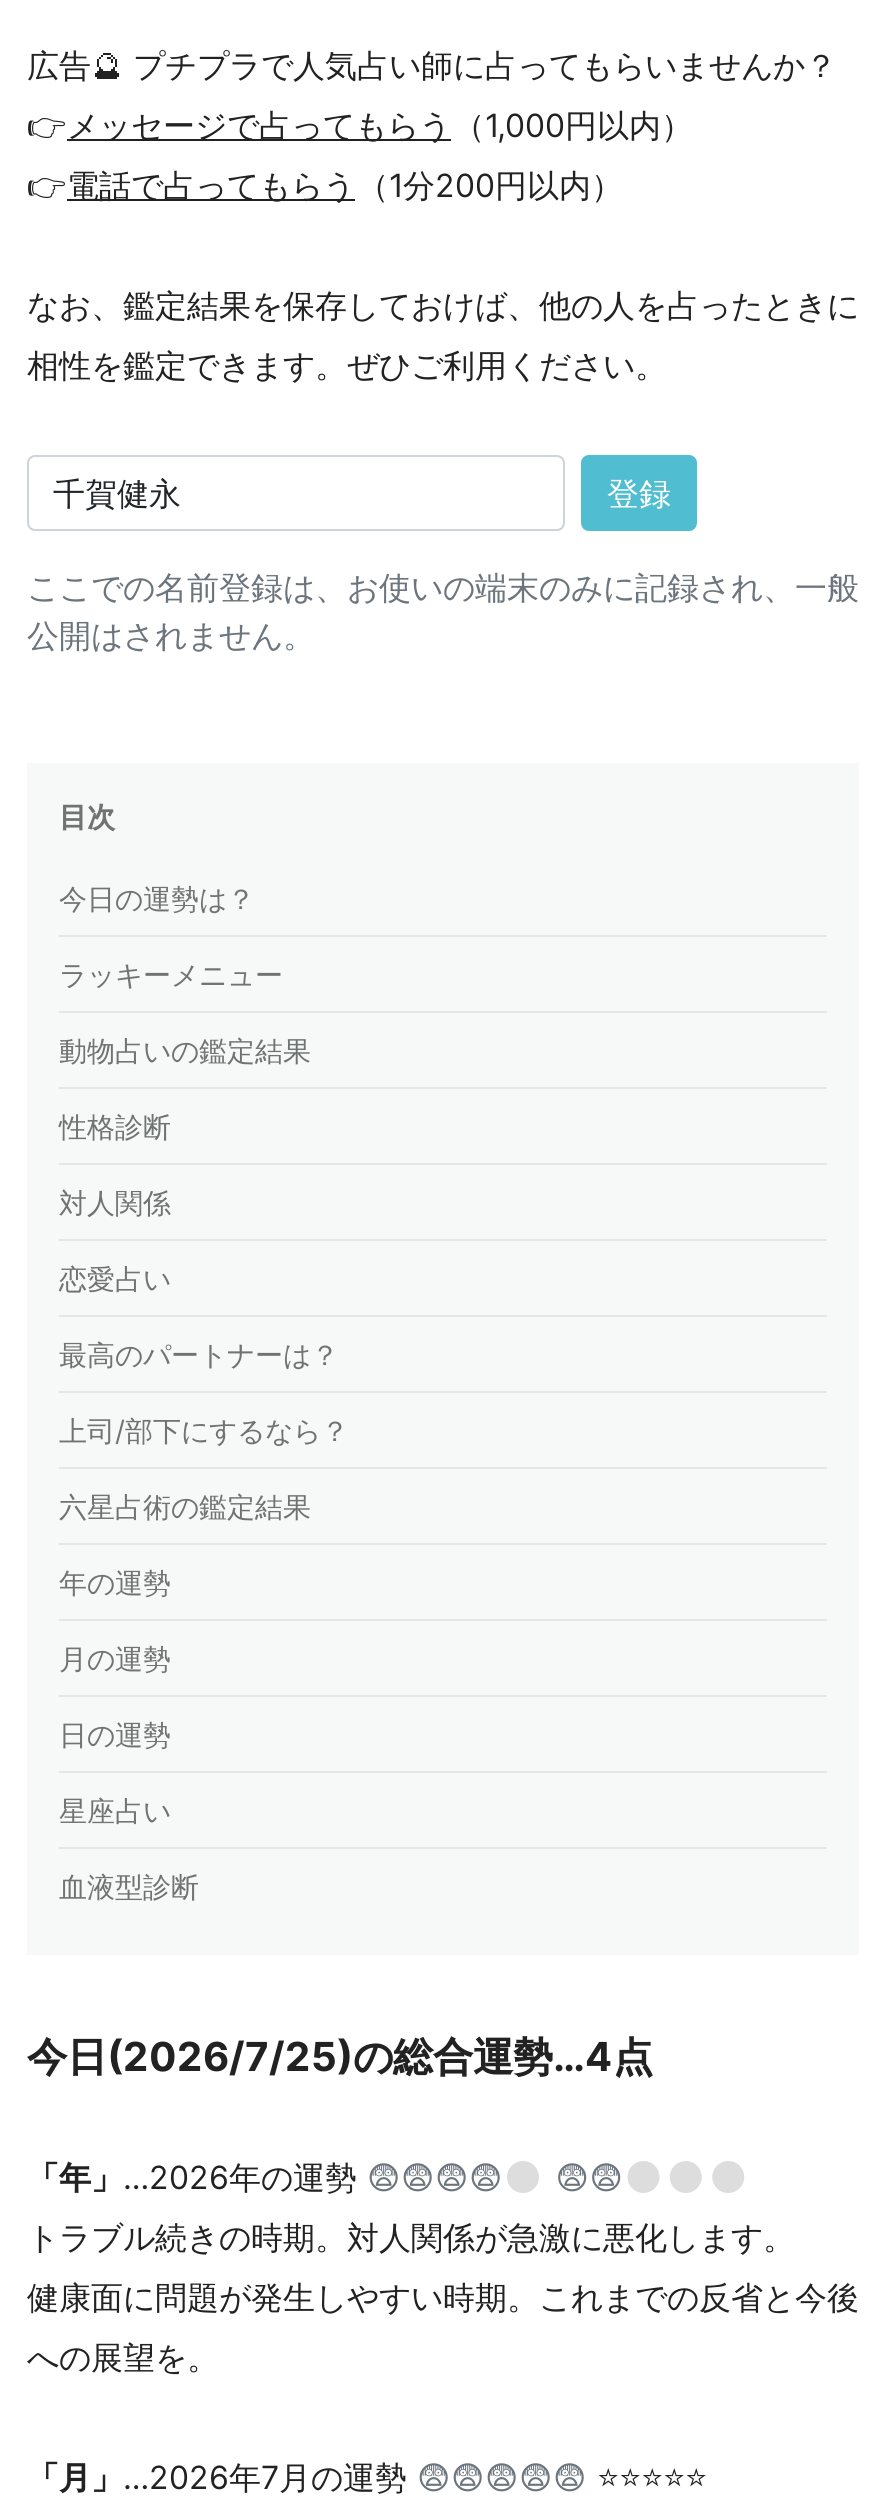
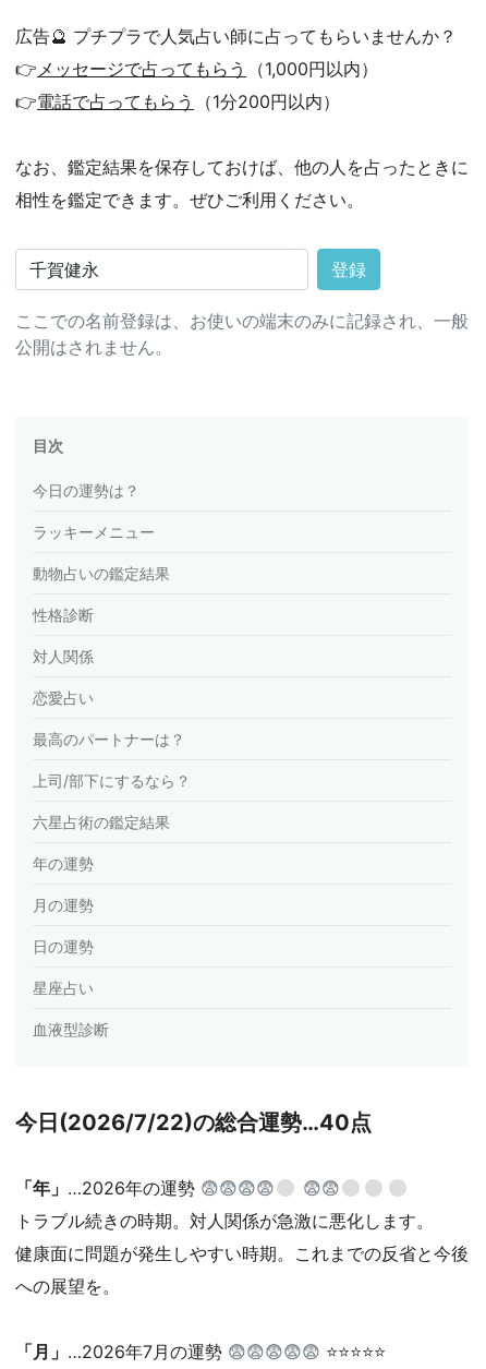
[27,2034,653,2082] 今日(2026/7/25)の総合運勢…4点 -> [15,1110,372,1136] 今日(2026/7/22)の総合運勢…40点

